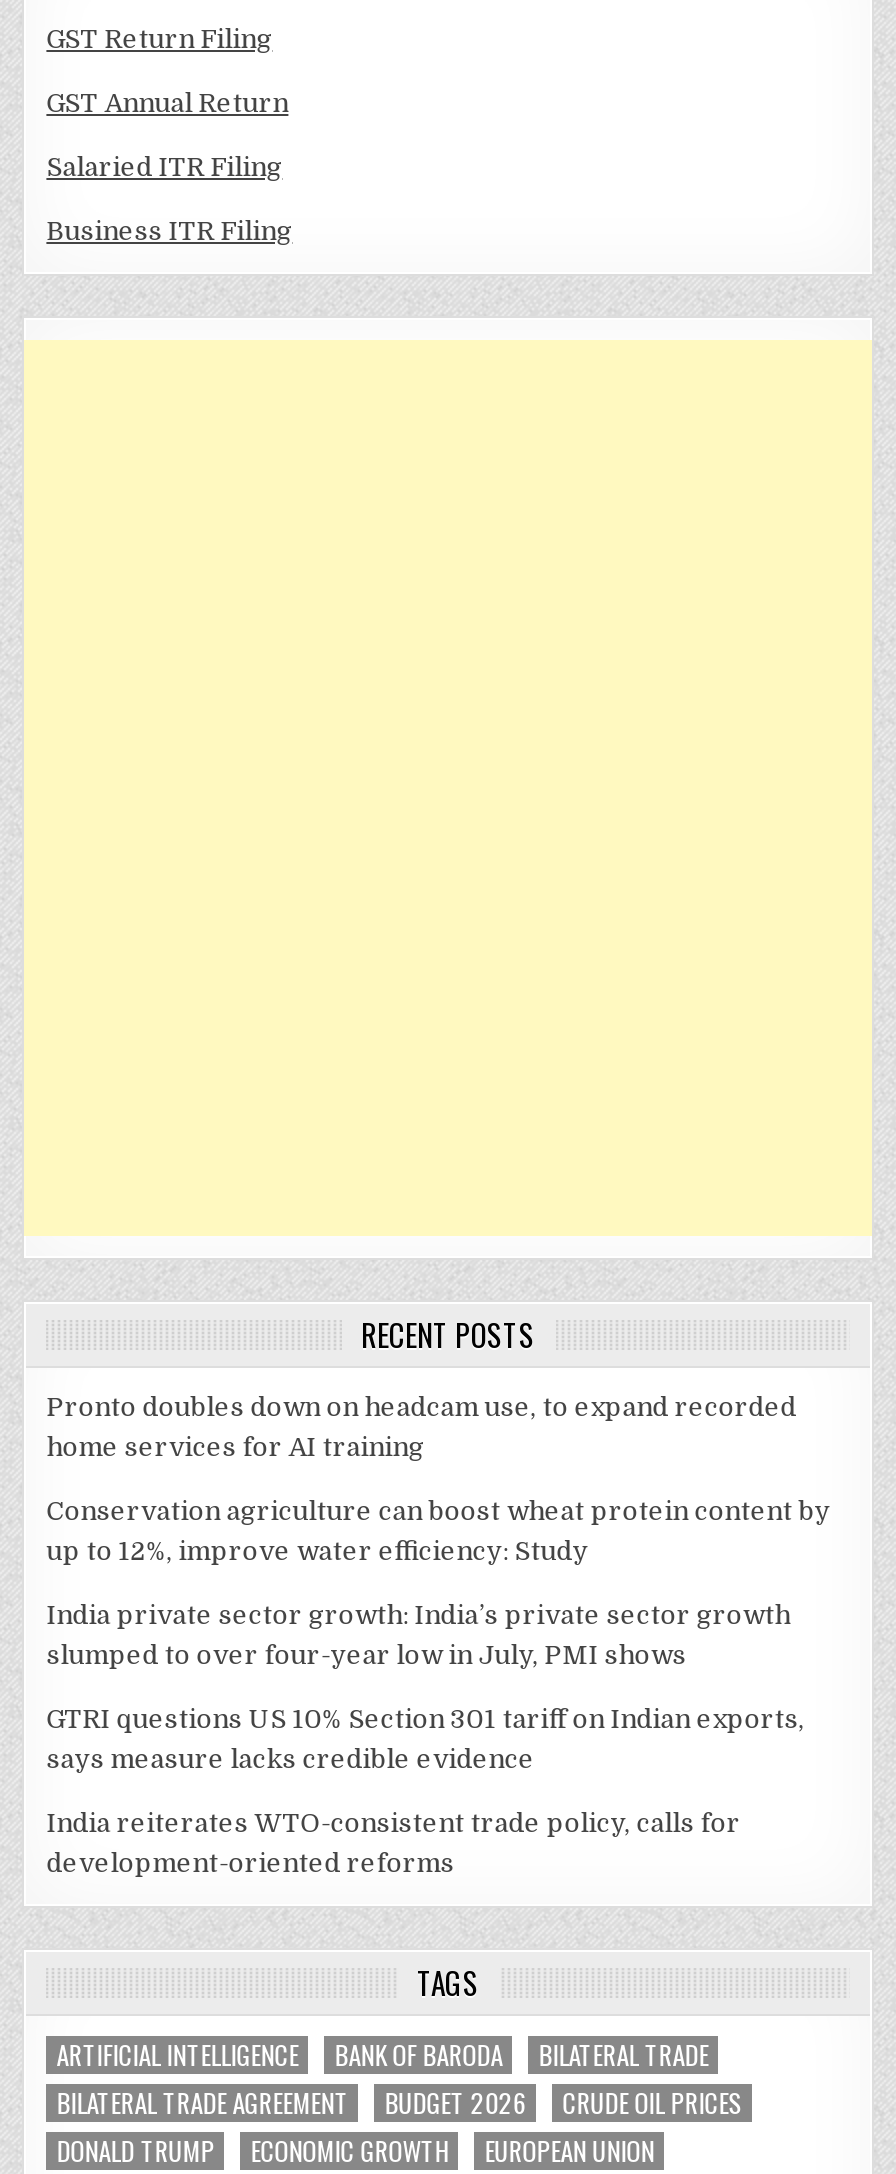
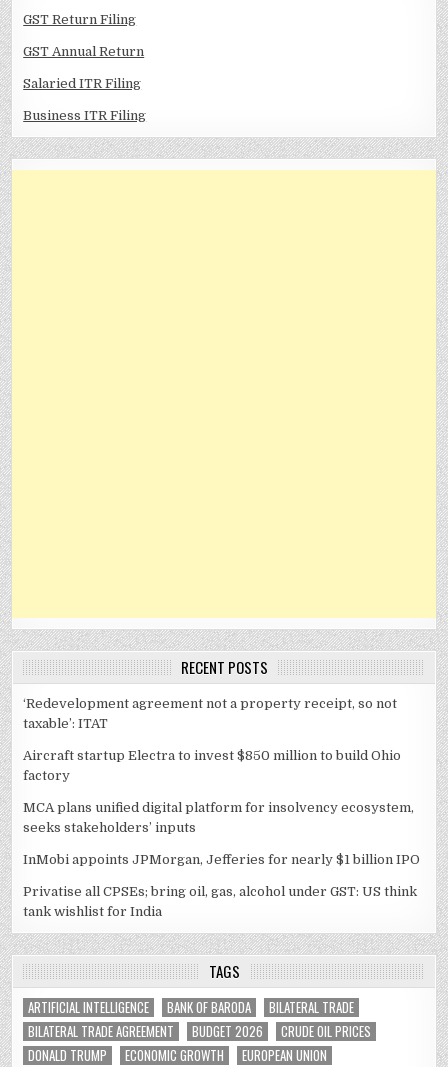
[46,1393,796,1463] Pronto doubles down on headcam use, to expand recorded | home services for AI training -> [23,696,397,731] ‘Redevelopment agreement not a property receipt, so not | taxable’: ITAT
[46,1497,830,1567] Conservation agriculture can boost wheat protein content by | up to 12%, improve water efficiency: Study -> [23,748,401,783] Aircraft startup Electra to invest $850 million to build Ohio | factory
[46,1601,790,1671] India private sector growth: India’s private sector growth | slumped to over four-year low in July, PMI shows -> [23,800,414,835] MCA plans unified digital platform for insolvency ecosystem, | seeks stakeholders’ inputs
[46,1705,804,1775] GTRI questions US 10% Section 301 tariff on Indian exports, | says measure lacks credible evidence -> [23,852,420,867] InMobi appoints JPMorgan, Jefferies for nearly $1 billion IPO
[46,1809,740,1879] India reiterates WTO-consistent trade policy, calls for | development-oriented reforms -> [23,884,417,919] Privatise all CPSEs; bring oil, gas, alcohol under GST: US think | tank wishlist for India

